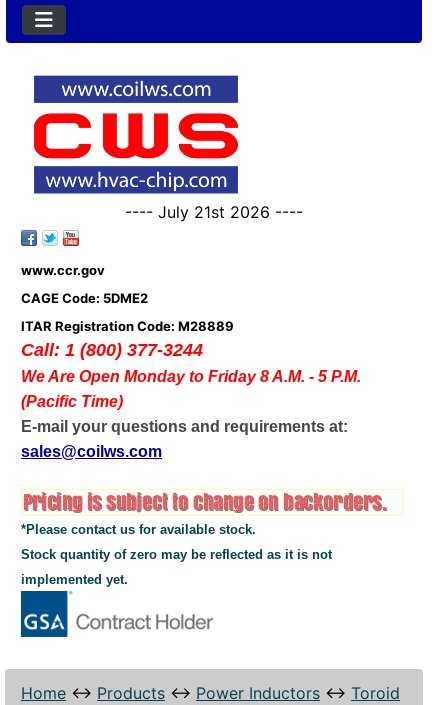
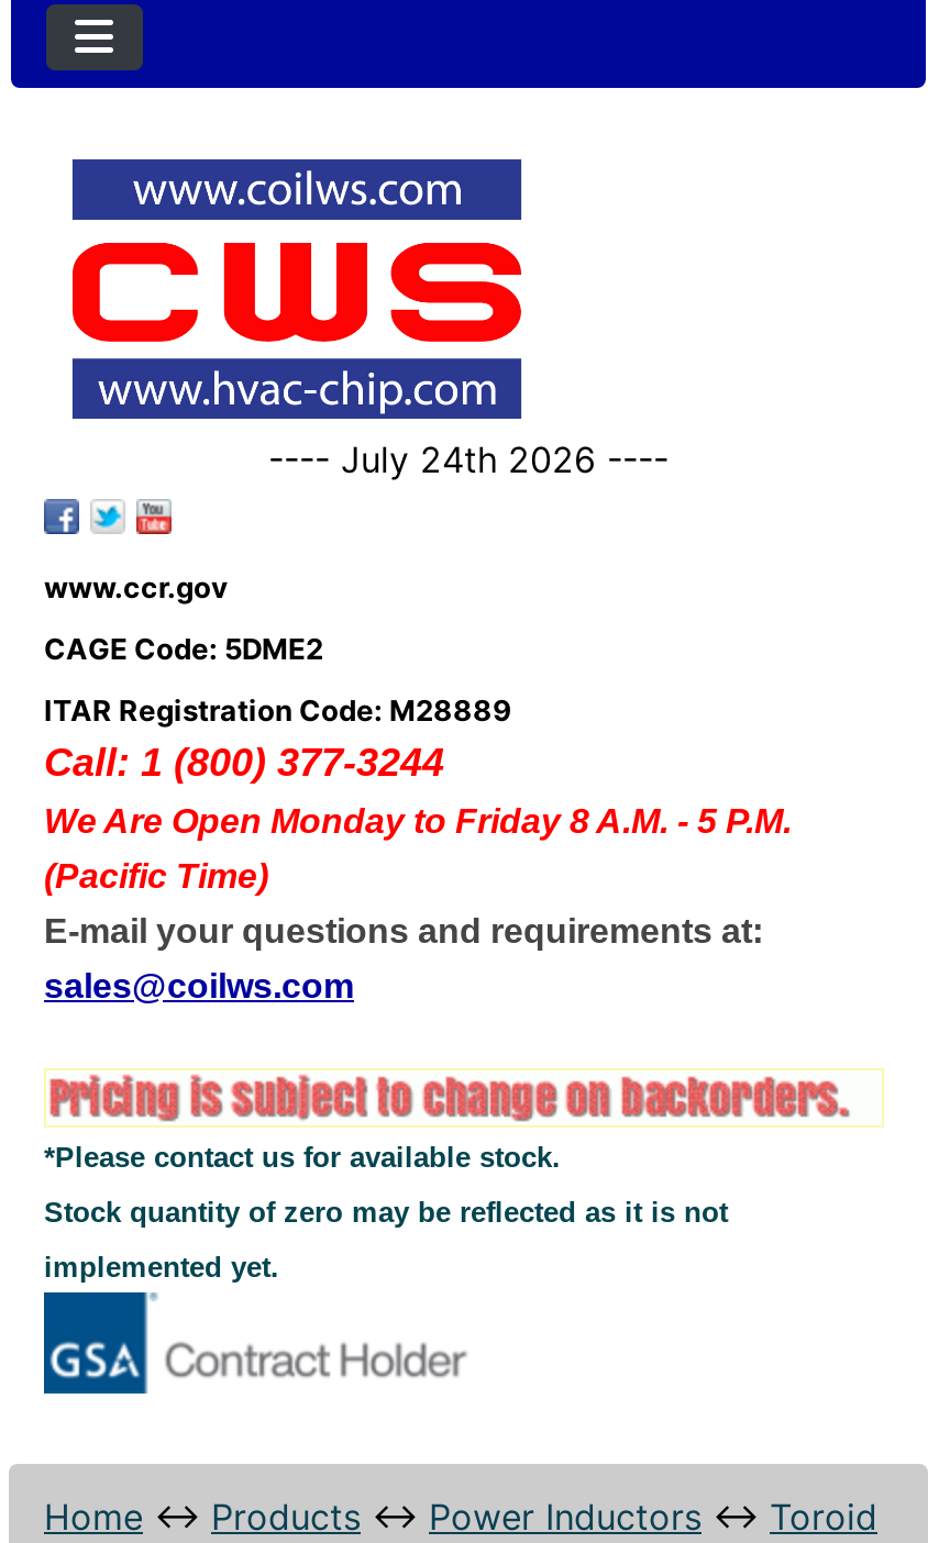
[125,202,303,222] ---- July 21st 2026 ---- -> [268,438,669,482] ---- July 24th 2026 ----

